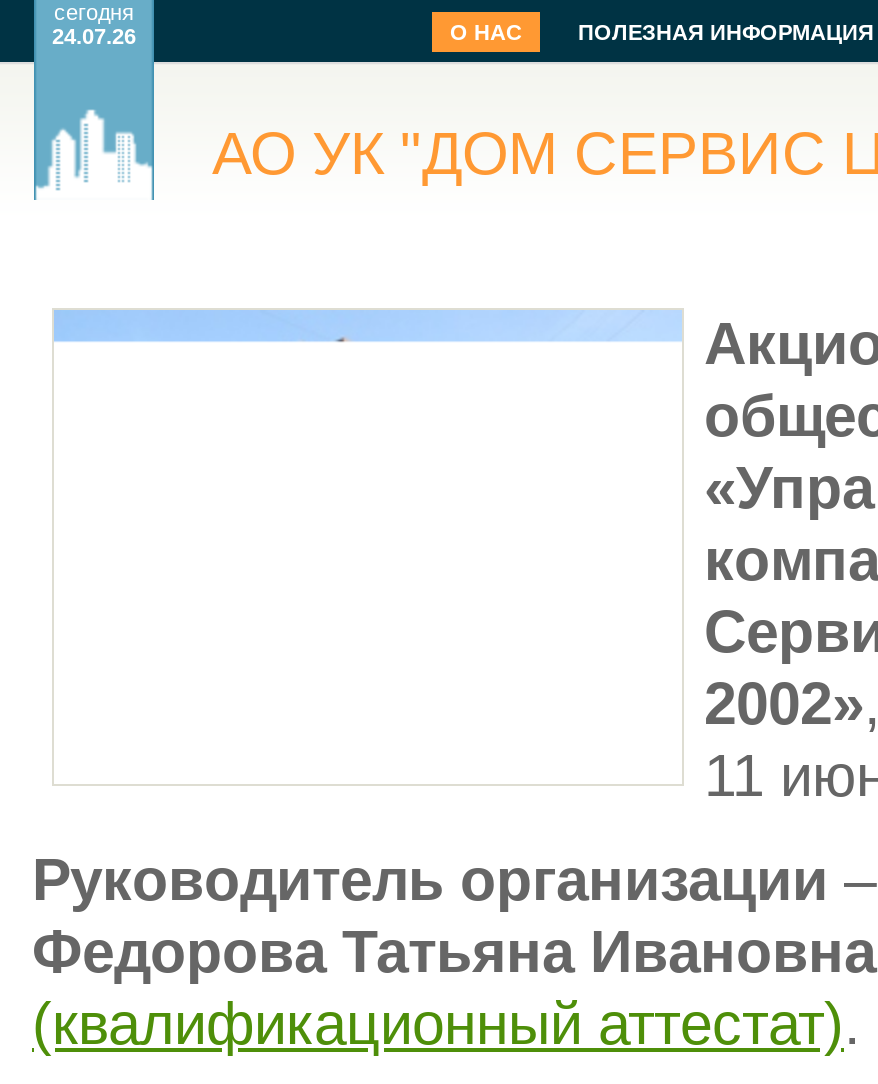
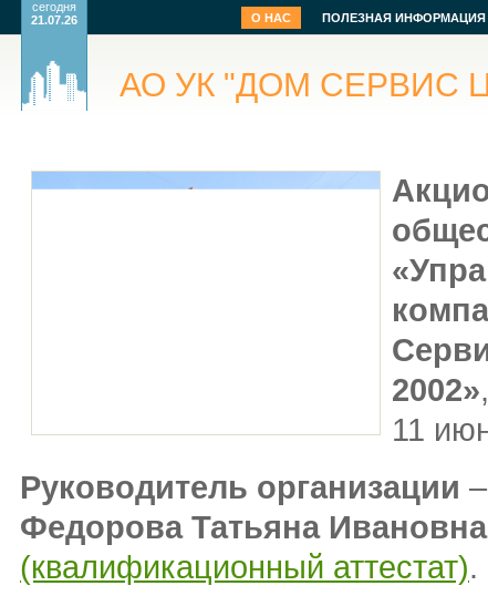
[52,24,136,48] 24.07.26 -> [31,13,77,27] 21.07.26

